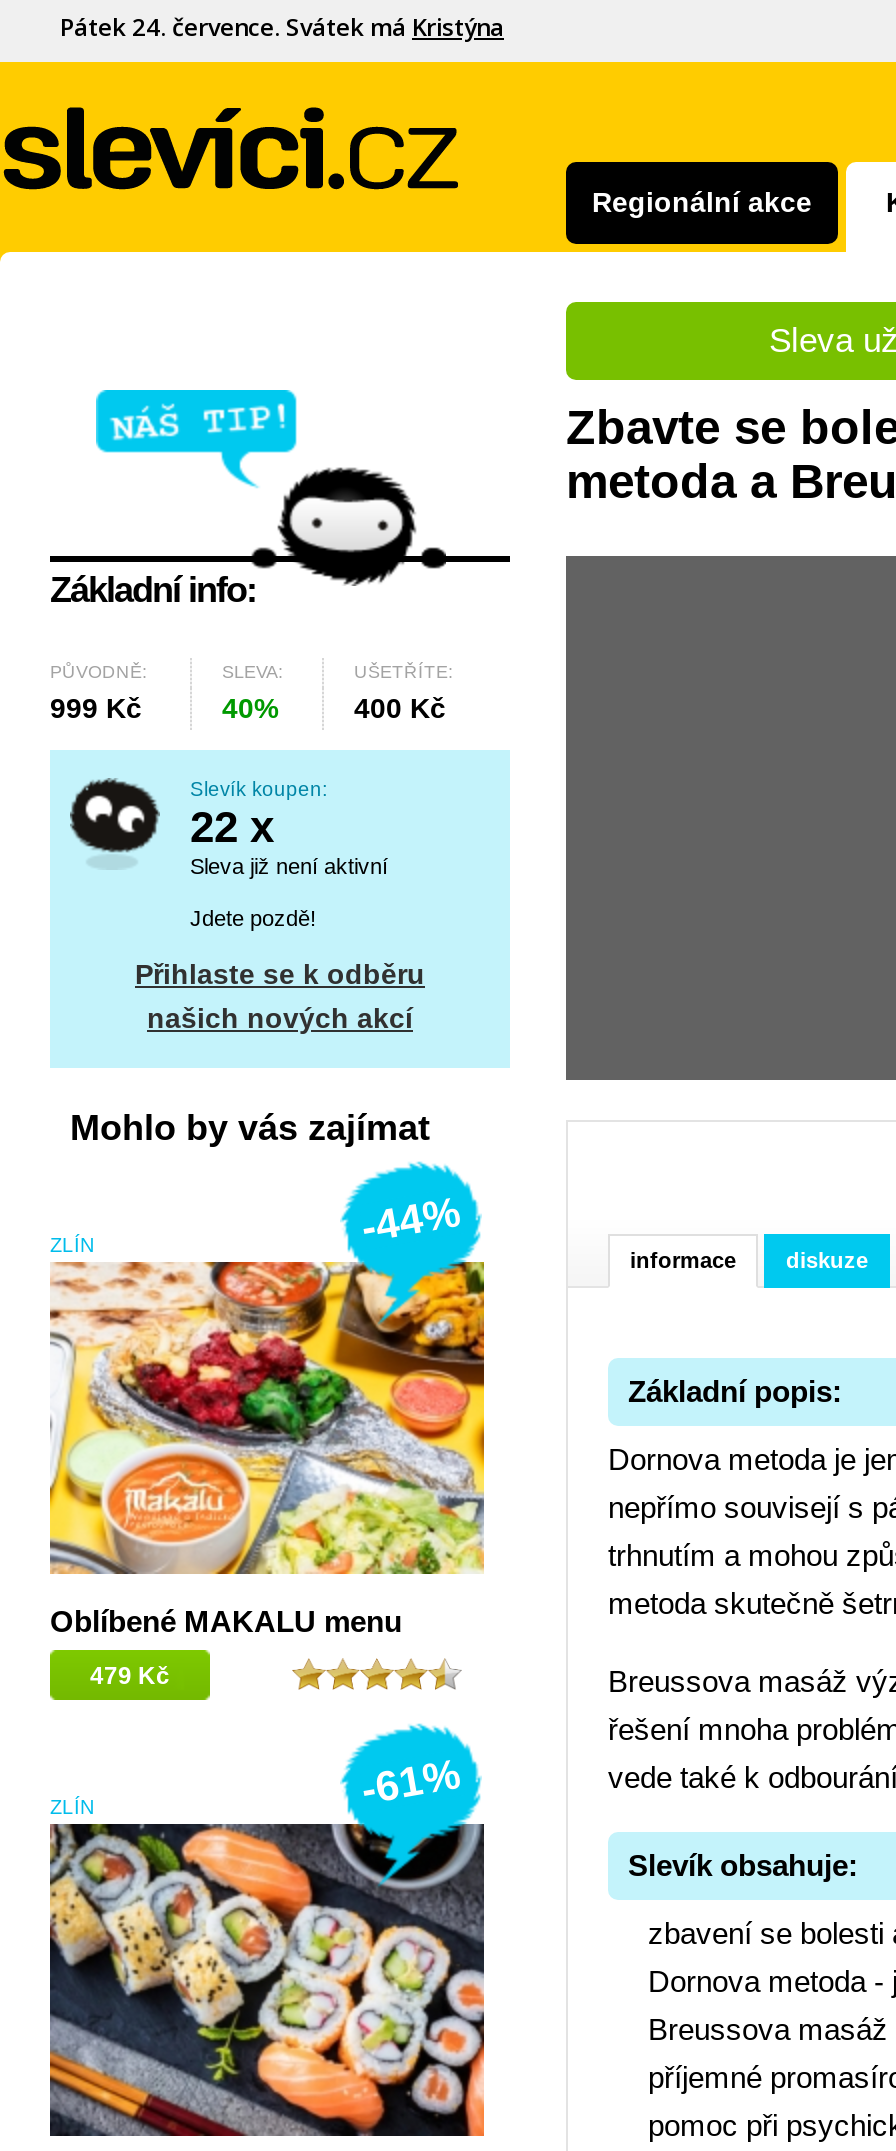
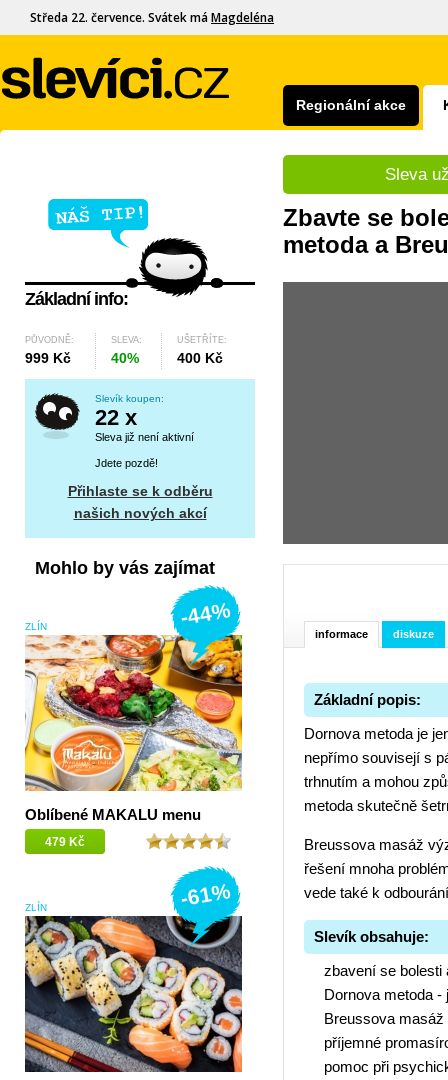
[60,10,504,44] Pátek 24. července. Svátek má Kristýna -> [30,9,274,26] Středa 22. července. Svátek má Magdeléna

